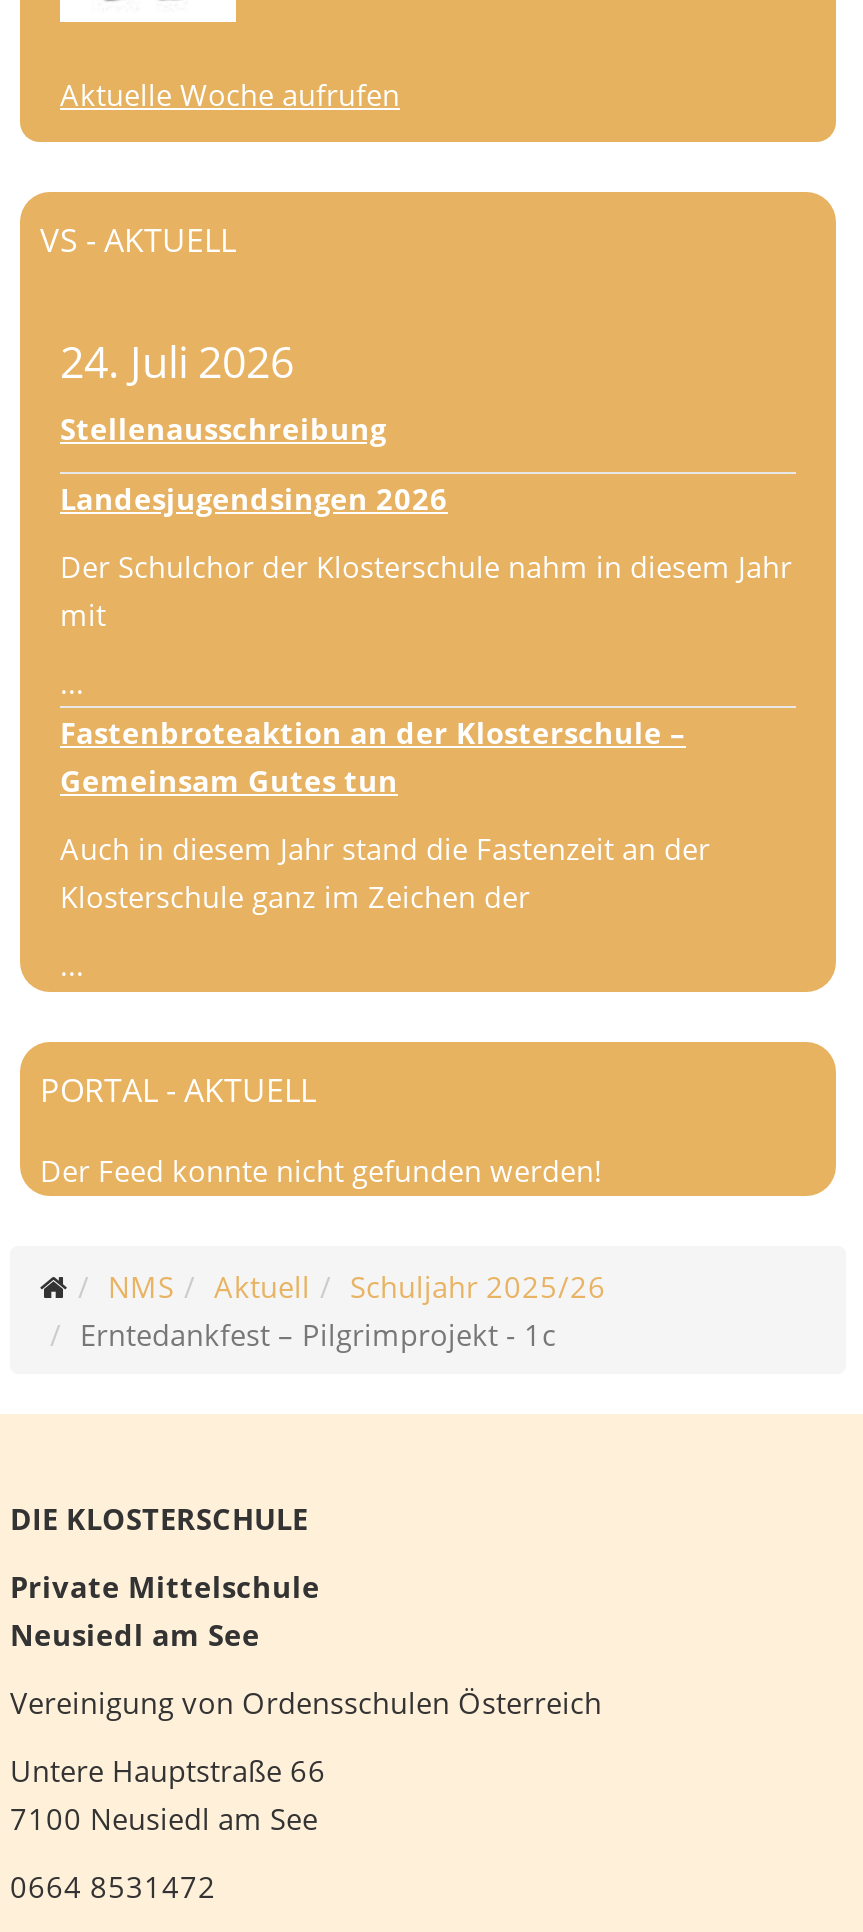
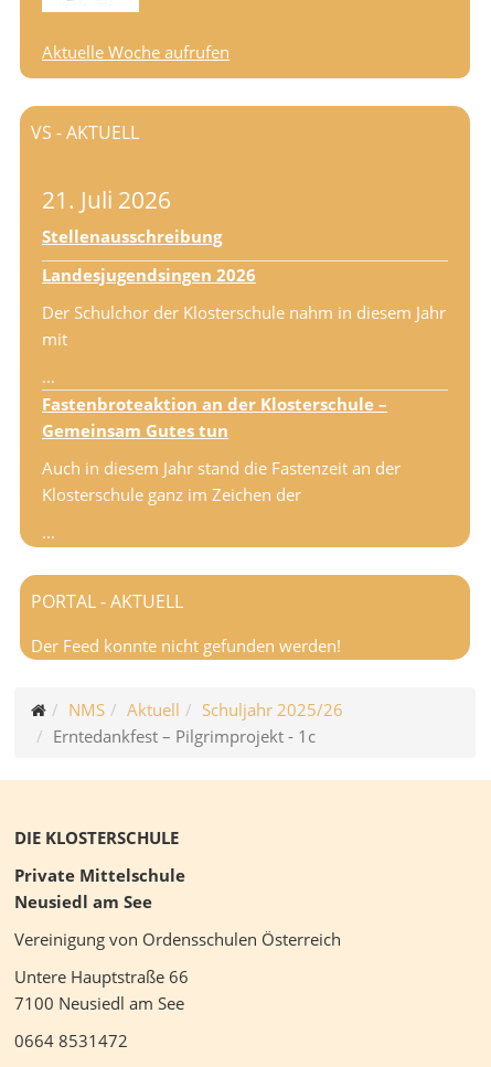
[60,333,294,391] 24. Juli 2026 -> [42,183,171,215] 21. Juli 2026

